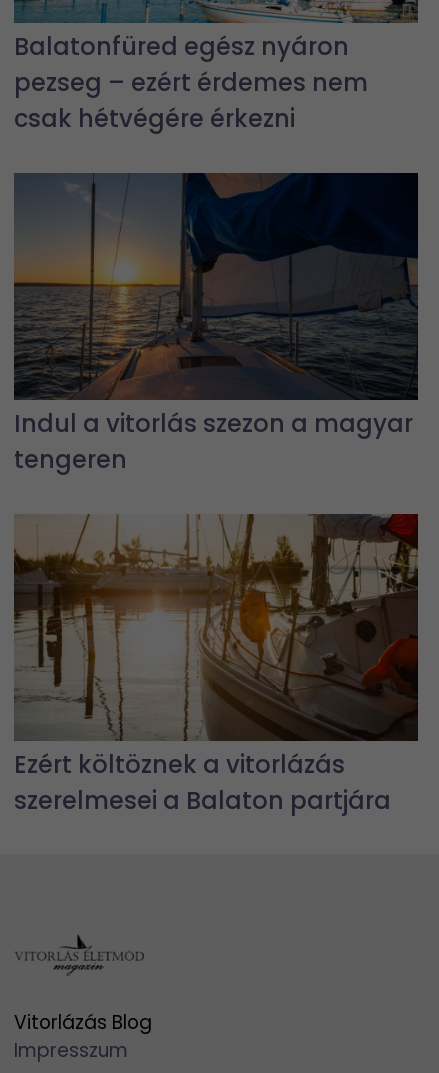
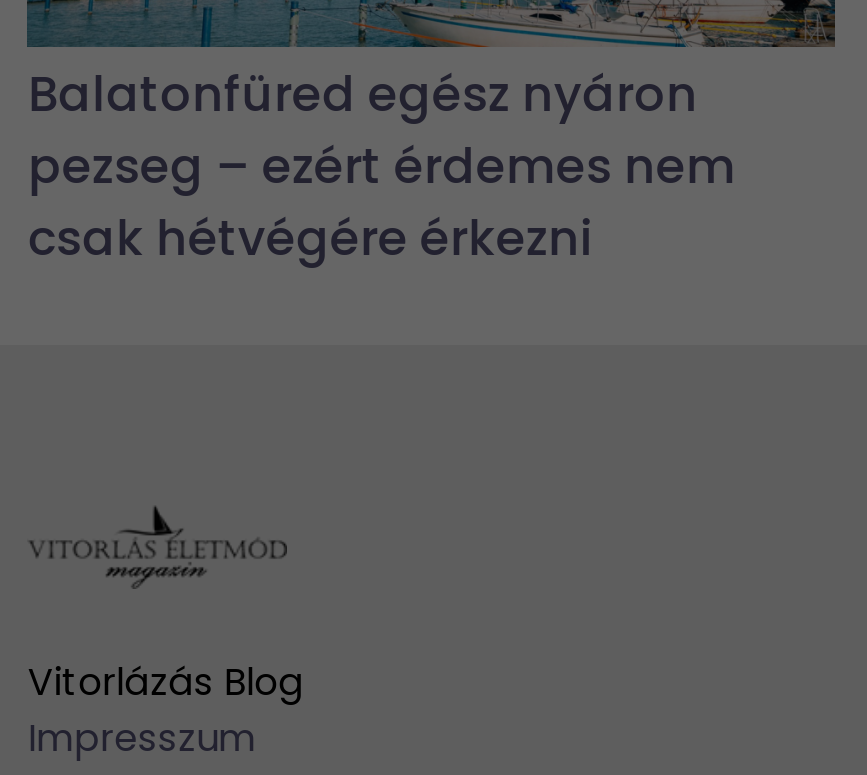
[13,172,418,476] [image] | Indul a vitorlás szezon a magyar | tengeren -> none
[13,513,419,817] [image] | Ezért költöznek a vitorlázás | szerelmesei a Balaton partjára -> none

